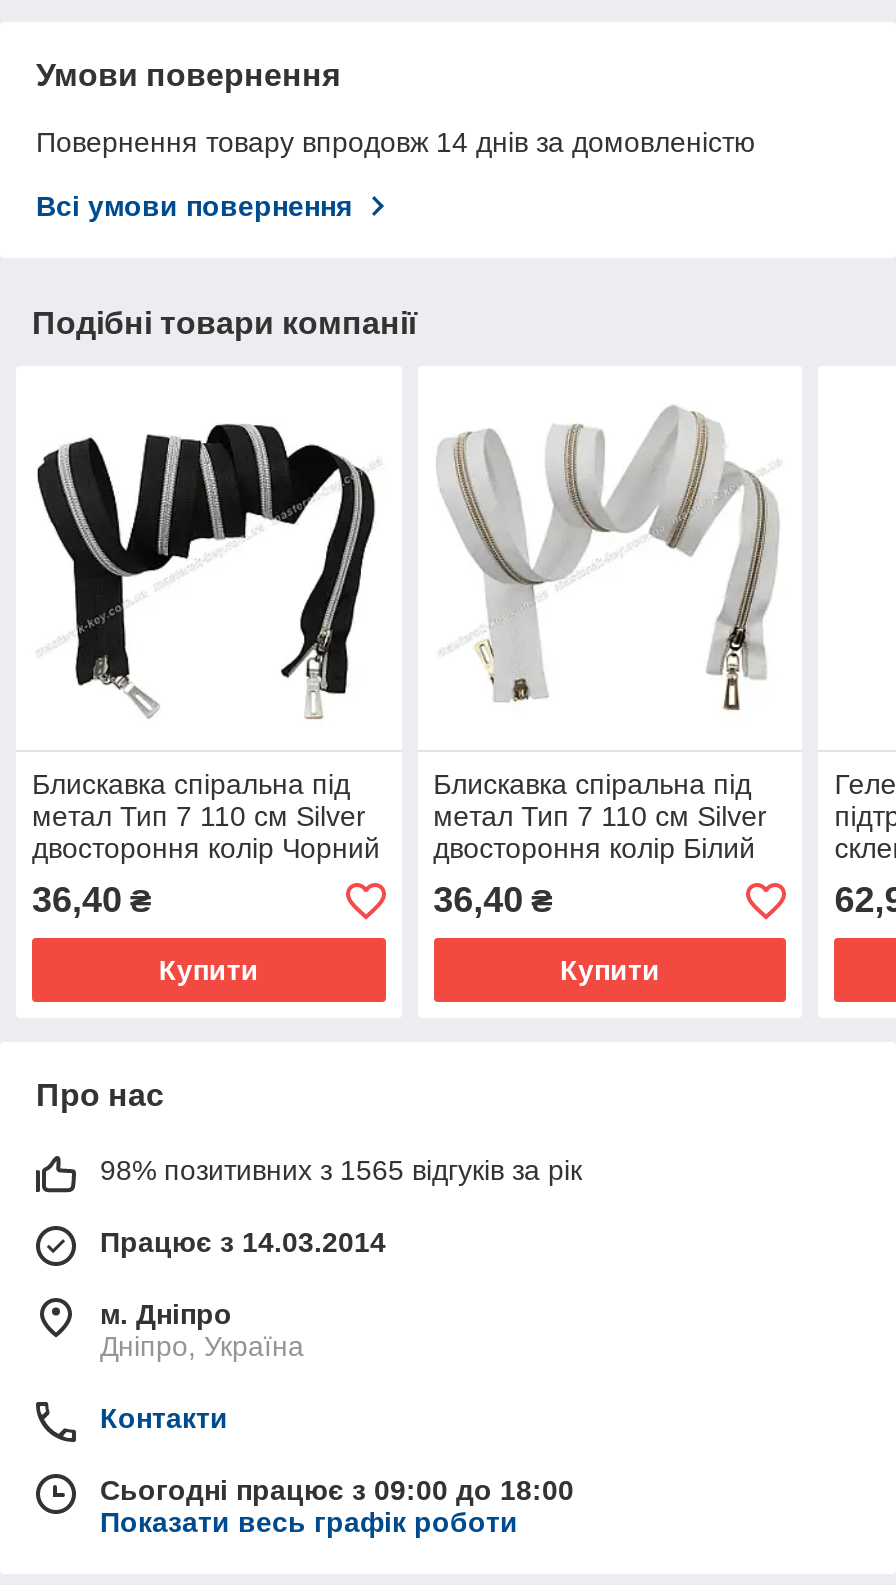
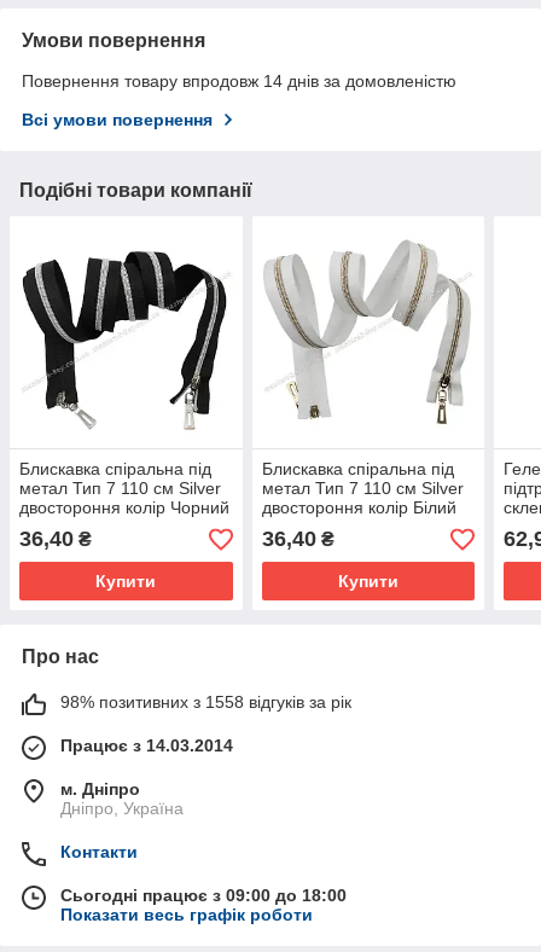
[100,1155,582,1187] 98% позитивних з 1565 відгуків за рік -> [60,693,351,712] 98% позитивних з 1558 відгуків за рік

